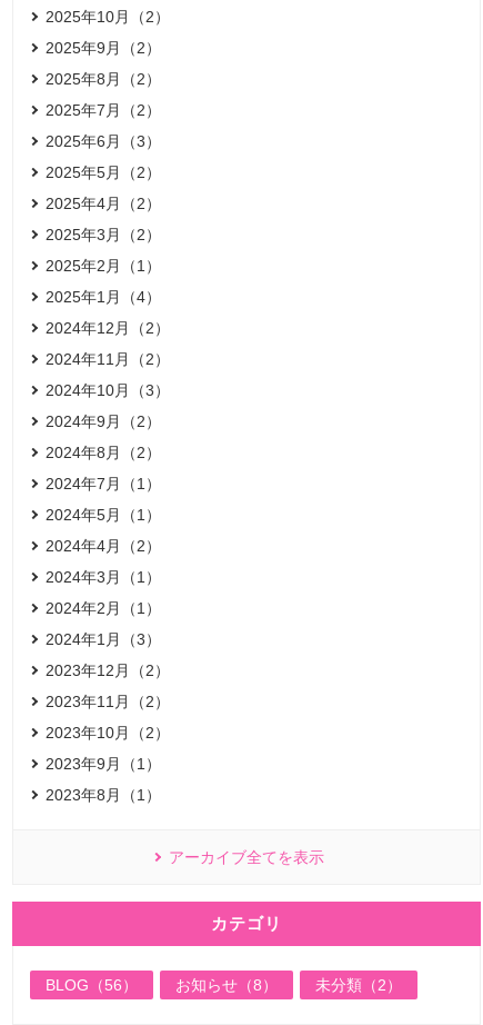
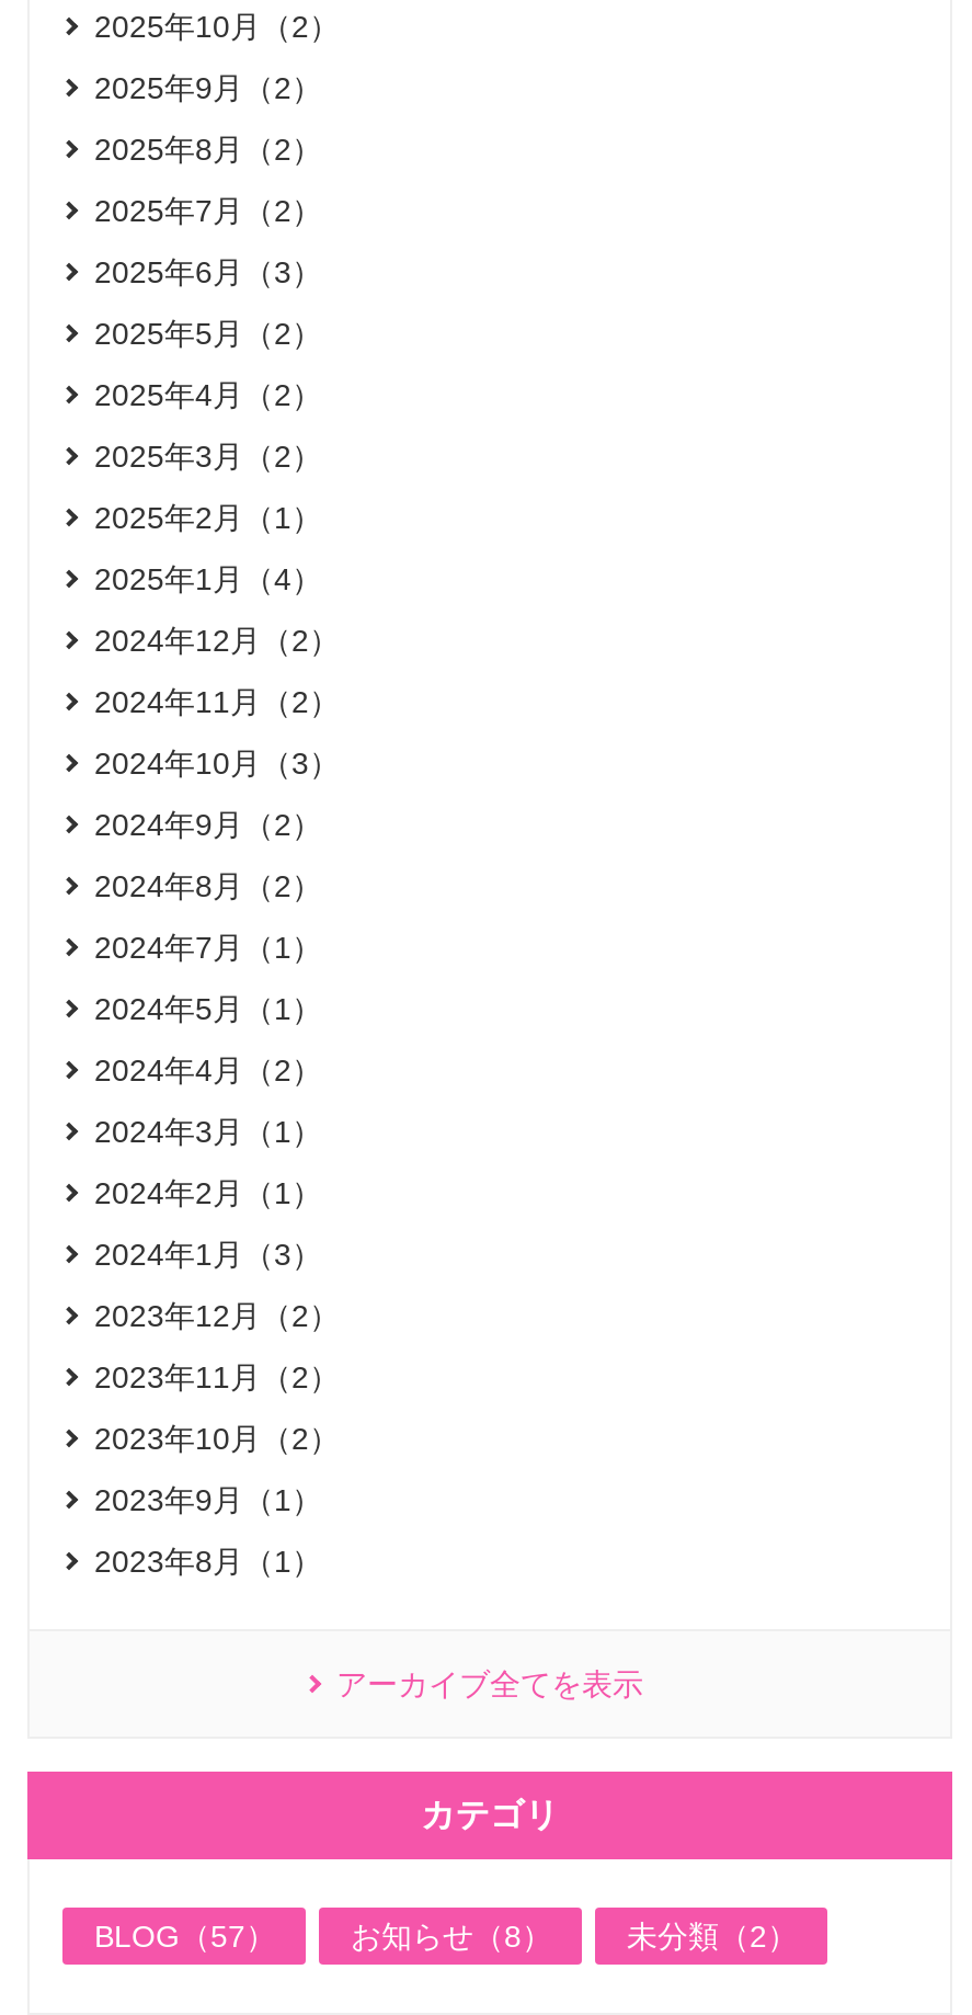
[46,977,138,994] BLOG（56） -> [94,1919,276,1954] BLOG（57）

